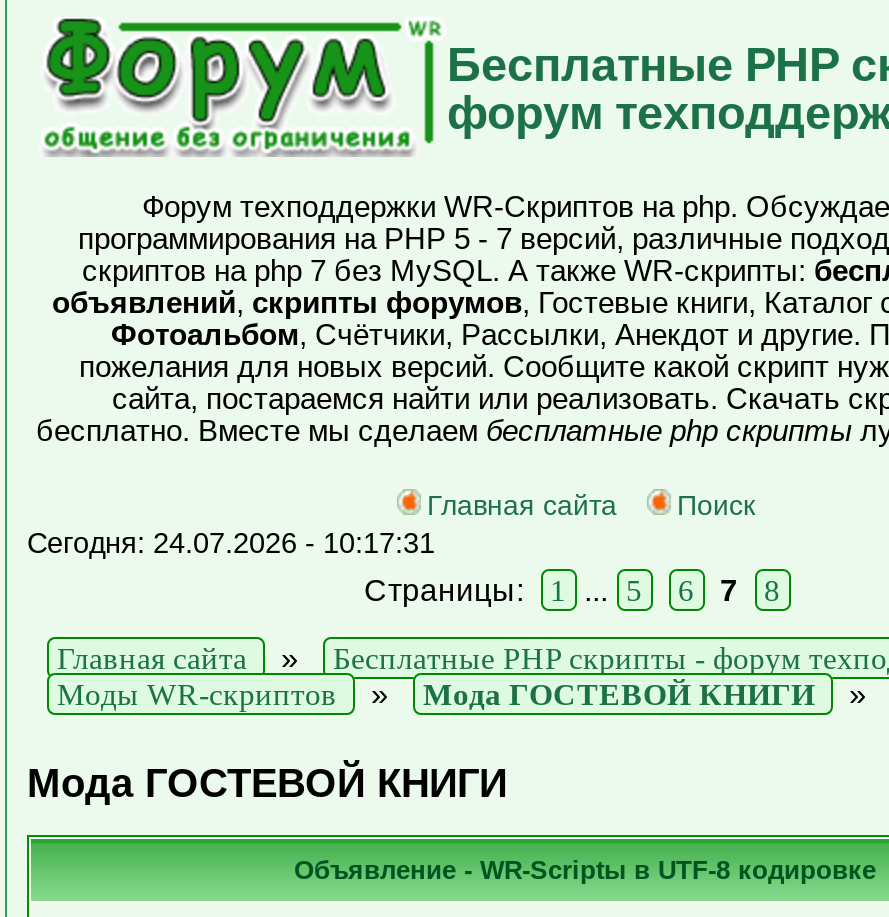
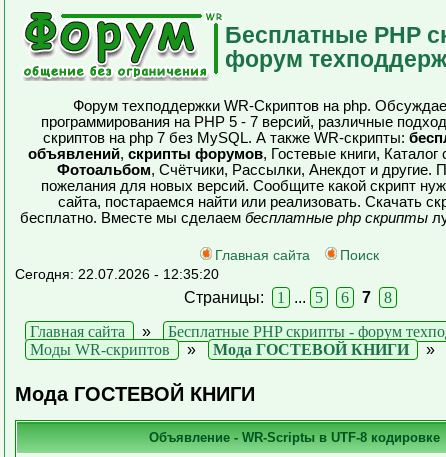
[27,527,435,559] Сегодня: 24.07.2026 - 10:17:31 -> [15,266,219,282] Сегодня: 22.07.2026 - 12:35:20

